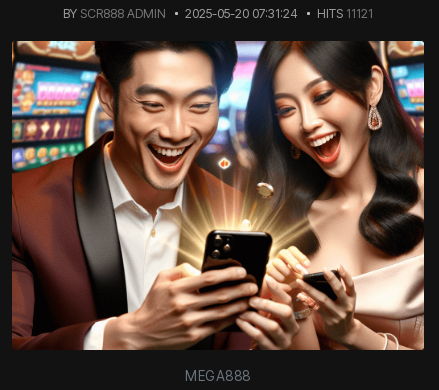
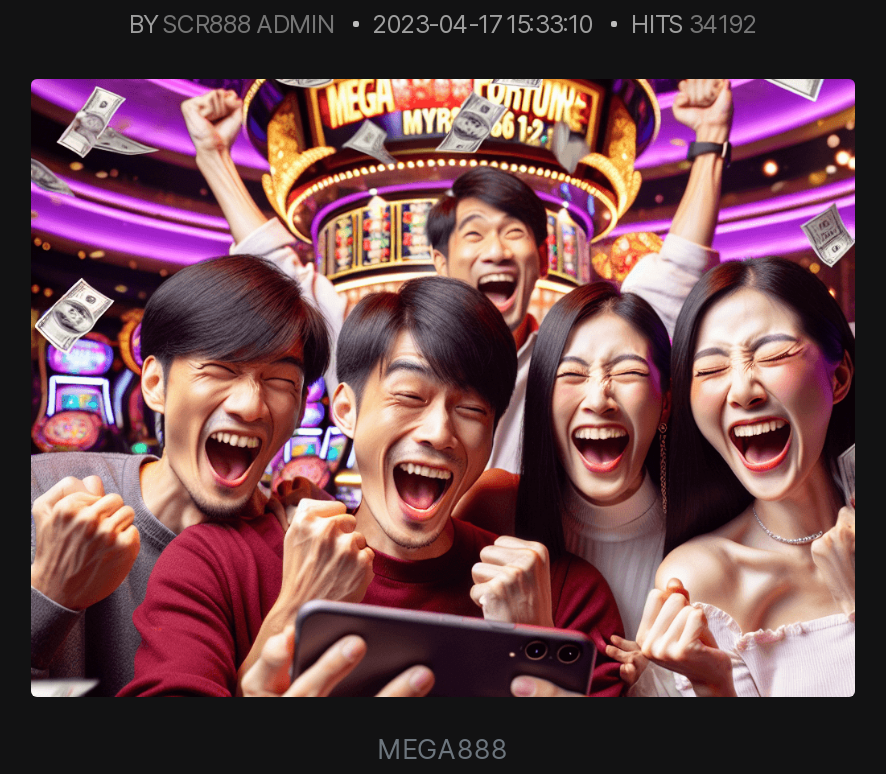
[185,6,298,21] 2025-05-20 07:31:24 -> [373,9,593,39] 2023-04-17 15:33:10
[317,6,373,21] HITS 11121 -> [631,9,757,39] HITS 34192
[11,40,425,351] [image] -> [29,77,857,699] [image]

